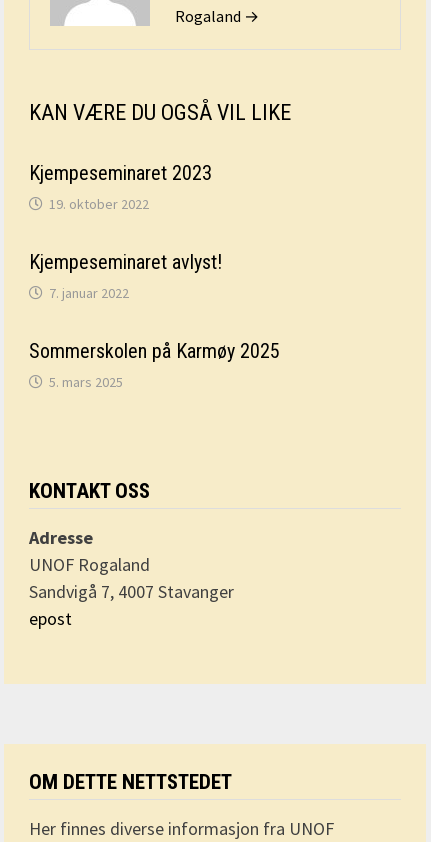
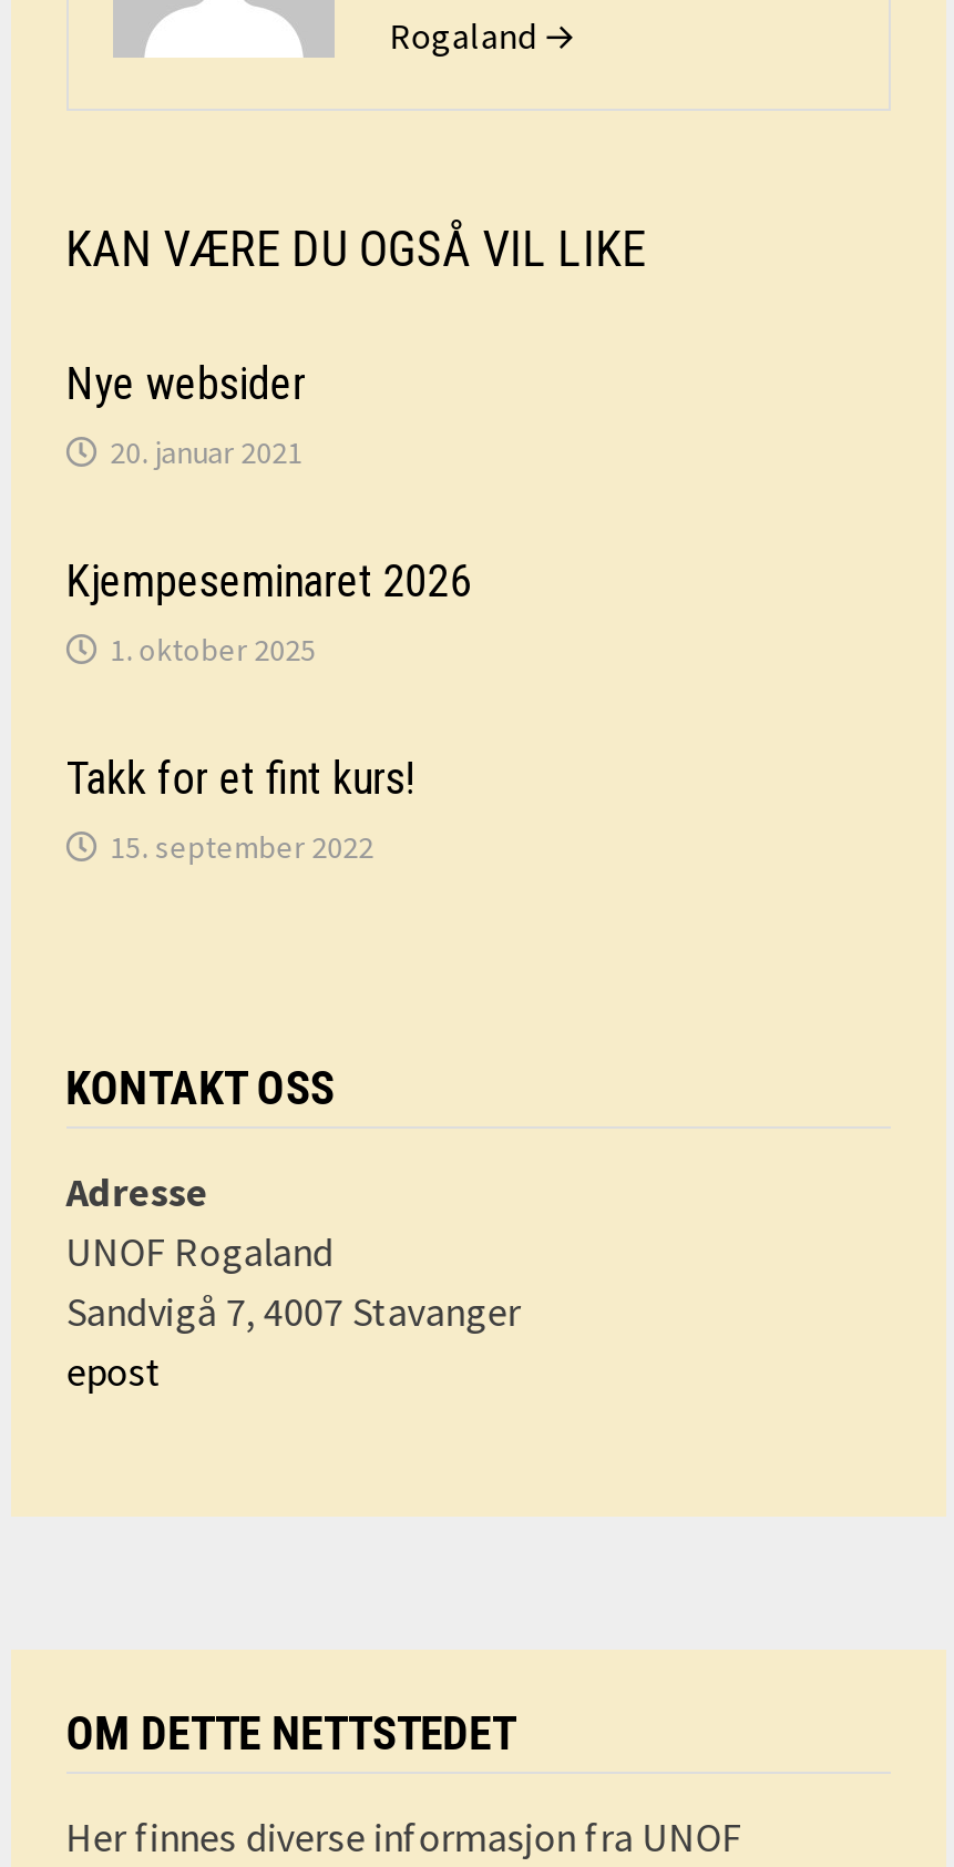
[29,161,212,213] Kjempeseminaret 2023 | 19. oktober 2022 -> [66,357,305,472] Nye websider | 20. januar 2021
[29,250,222,302] Kjempeseminaret avlyst! | 7. januar 2022 -> [66,554,472,669] Kjempeseminaret 2026 | 1. oktober 2025
[29,339,280,391] Sommerskolen på Karmøy 2025 | 5. mars 2025 -> [66,751,416,867] Takk for et fint kurs! | 15. september 2022

